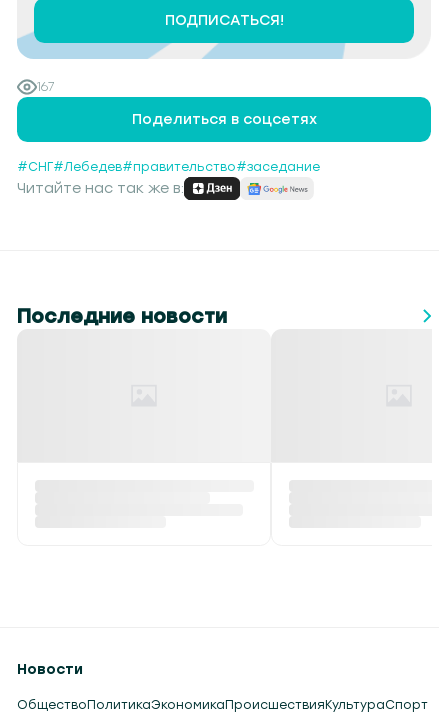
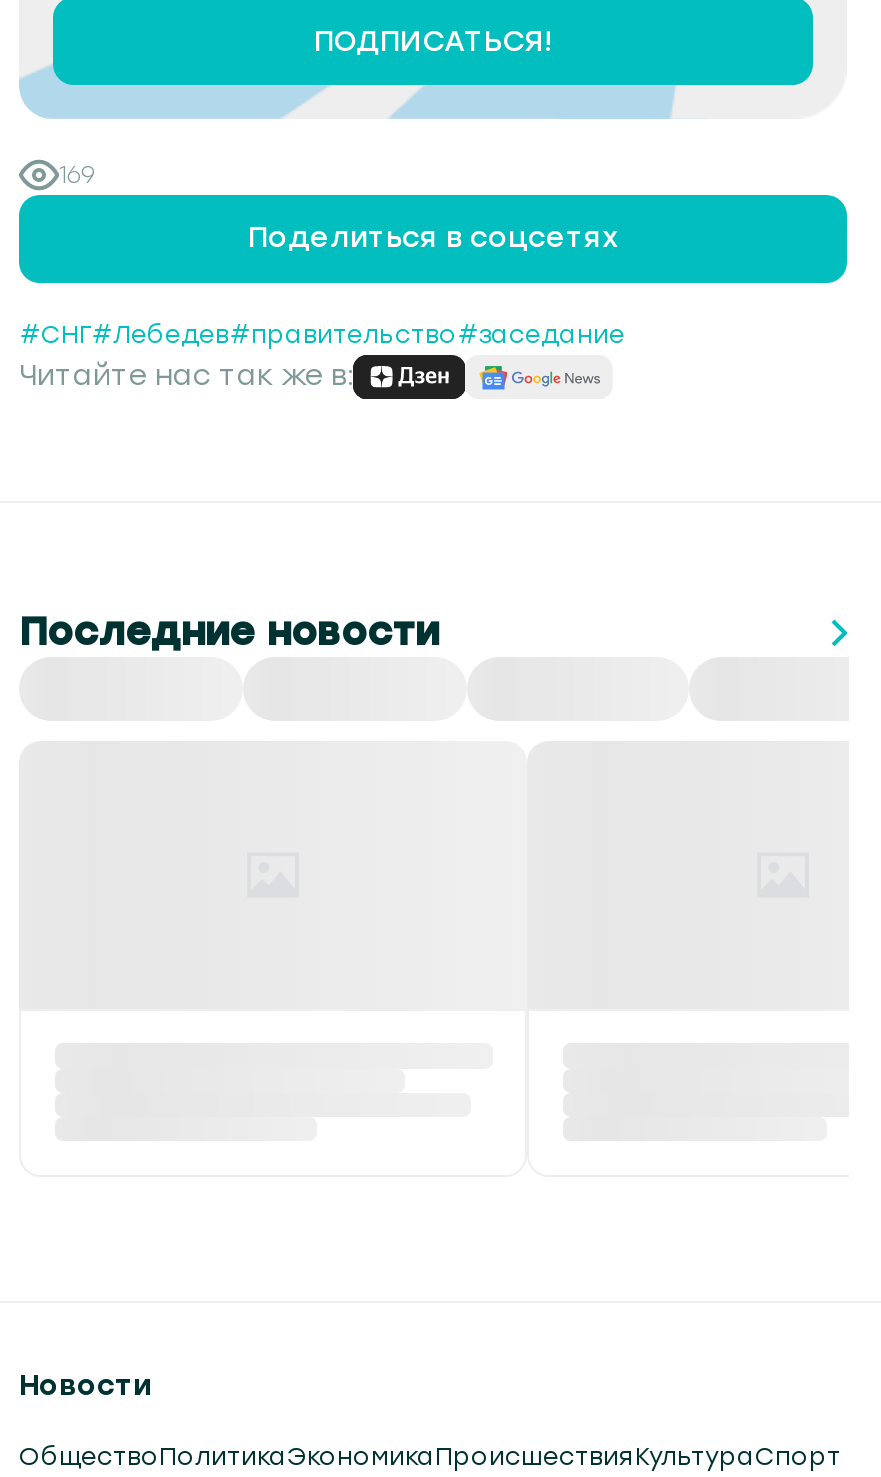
[37,79,55,94] 167 -> [59,158,95,188] 169

